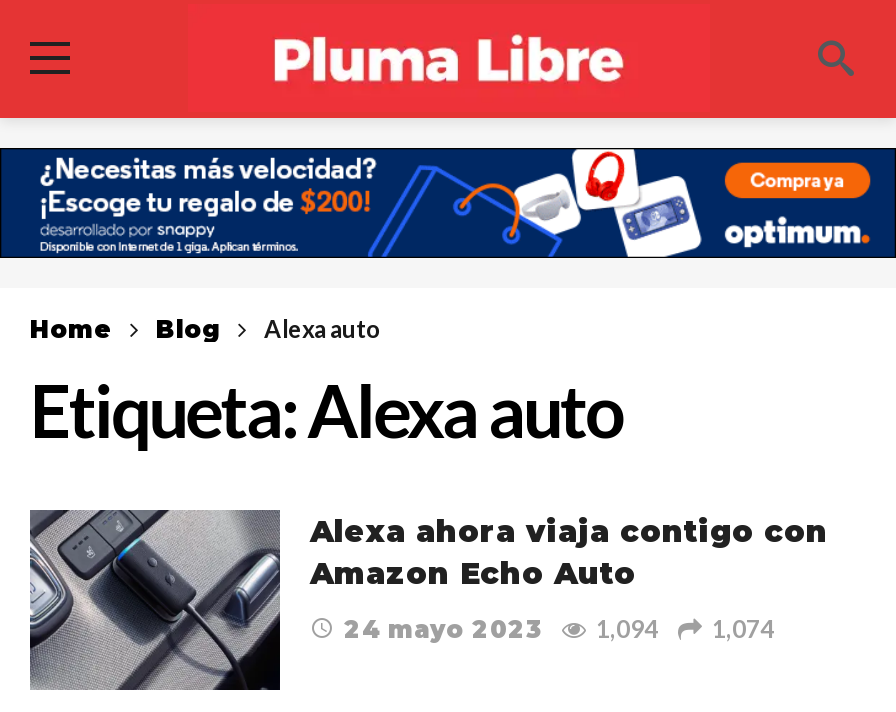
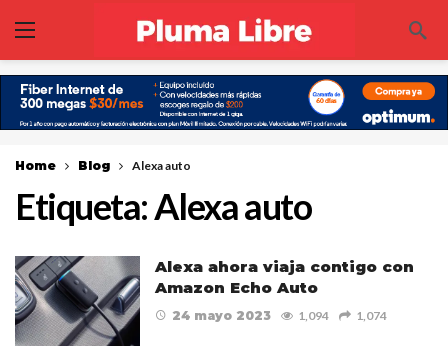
[40,148,704,258] [image] -> [20,75,351,130] [image]

